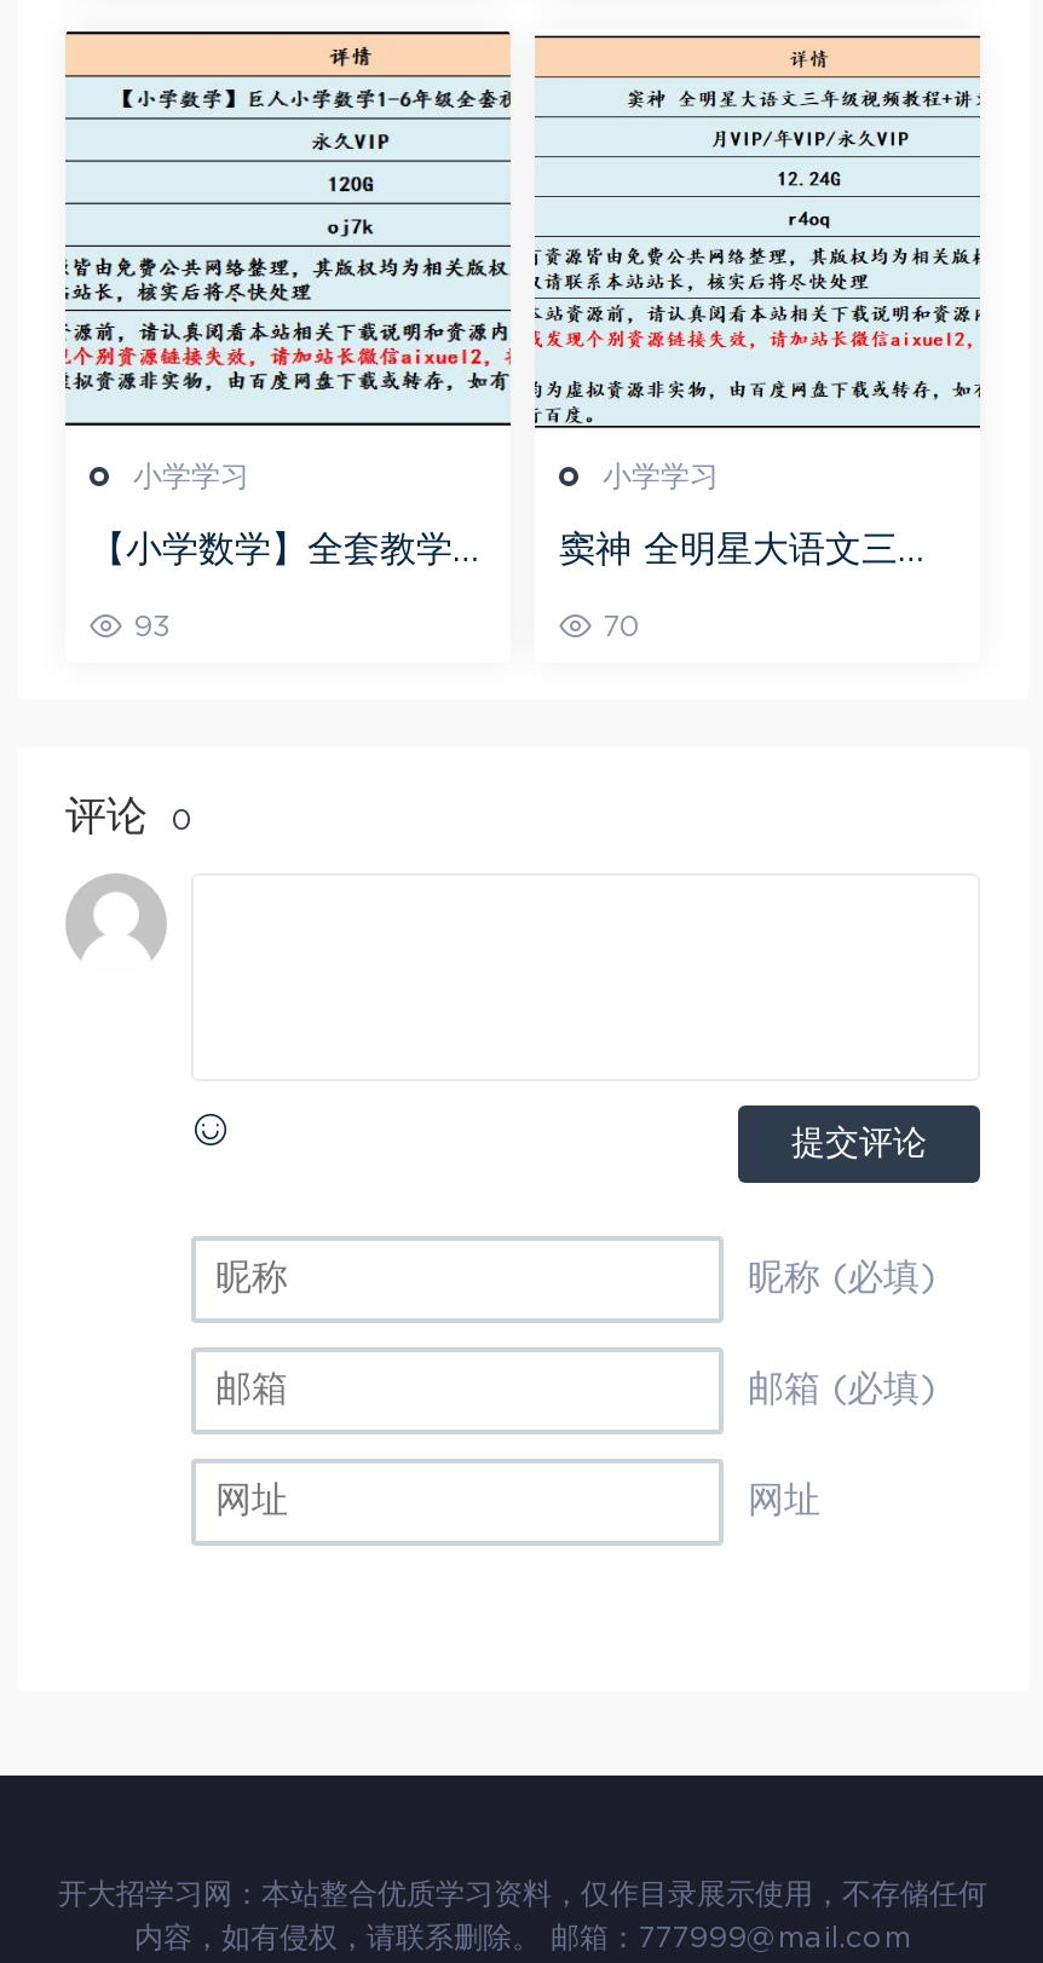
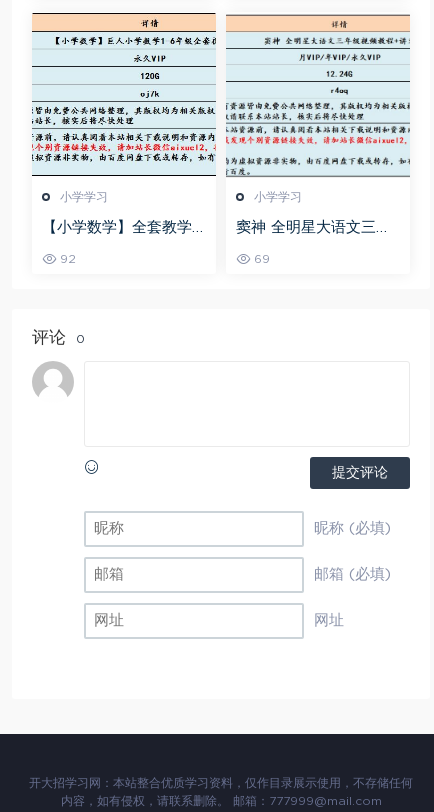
[123,612,172,642] 93 -> [56,253,76,265] 92
[593,612,641,642] 70 -> [250,253,270,265] 69

